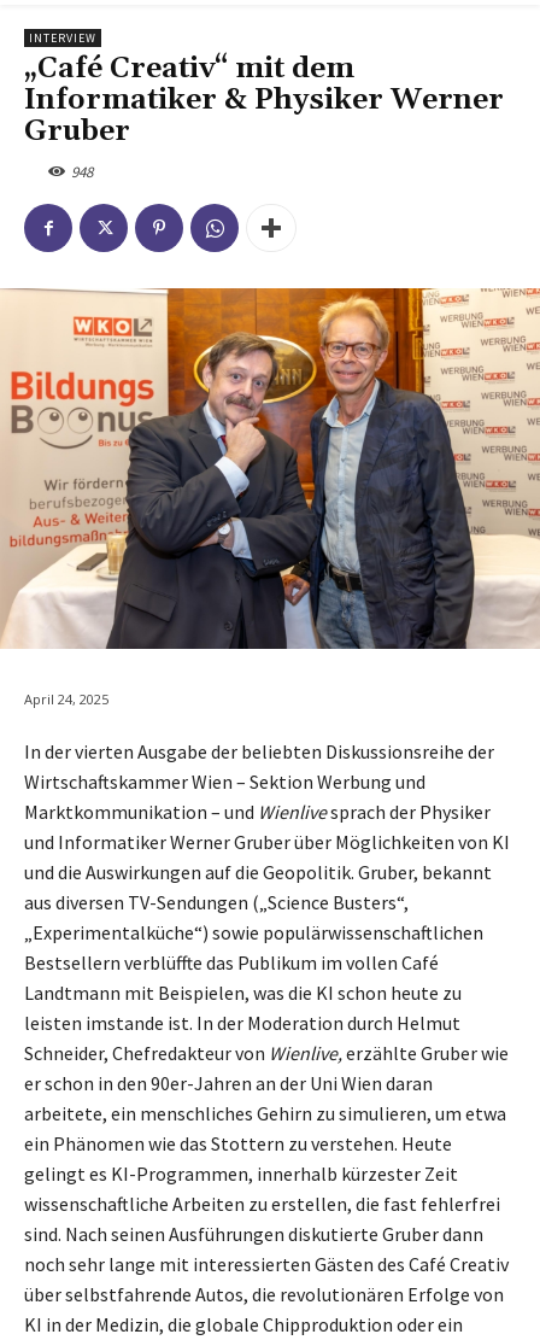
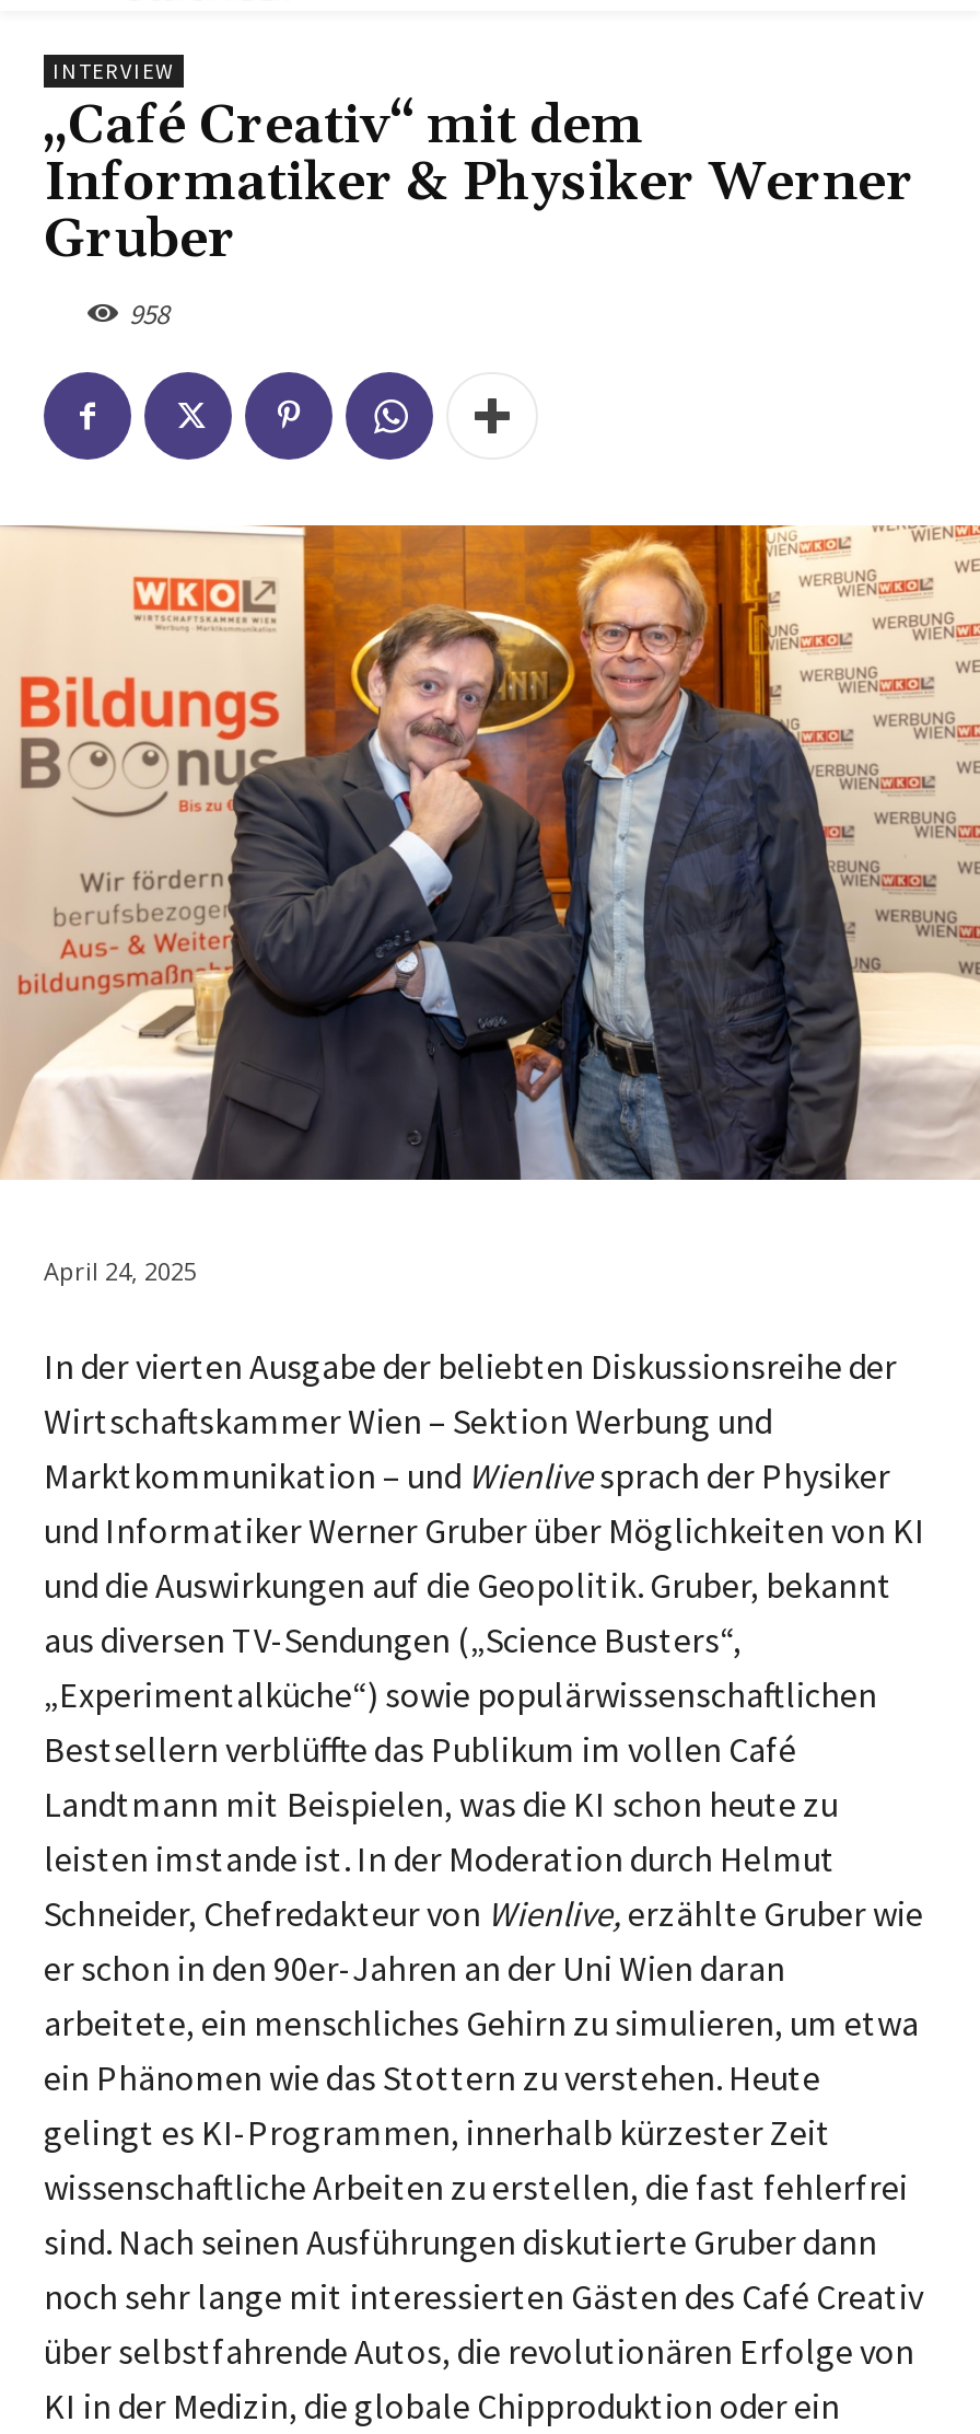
[71,161,93,181] 948 -> [129,294,168,331] 958

